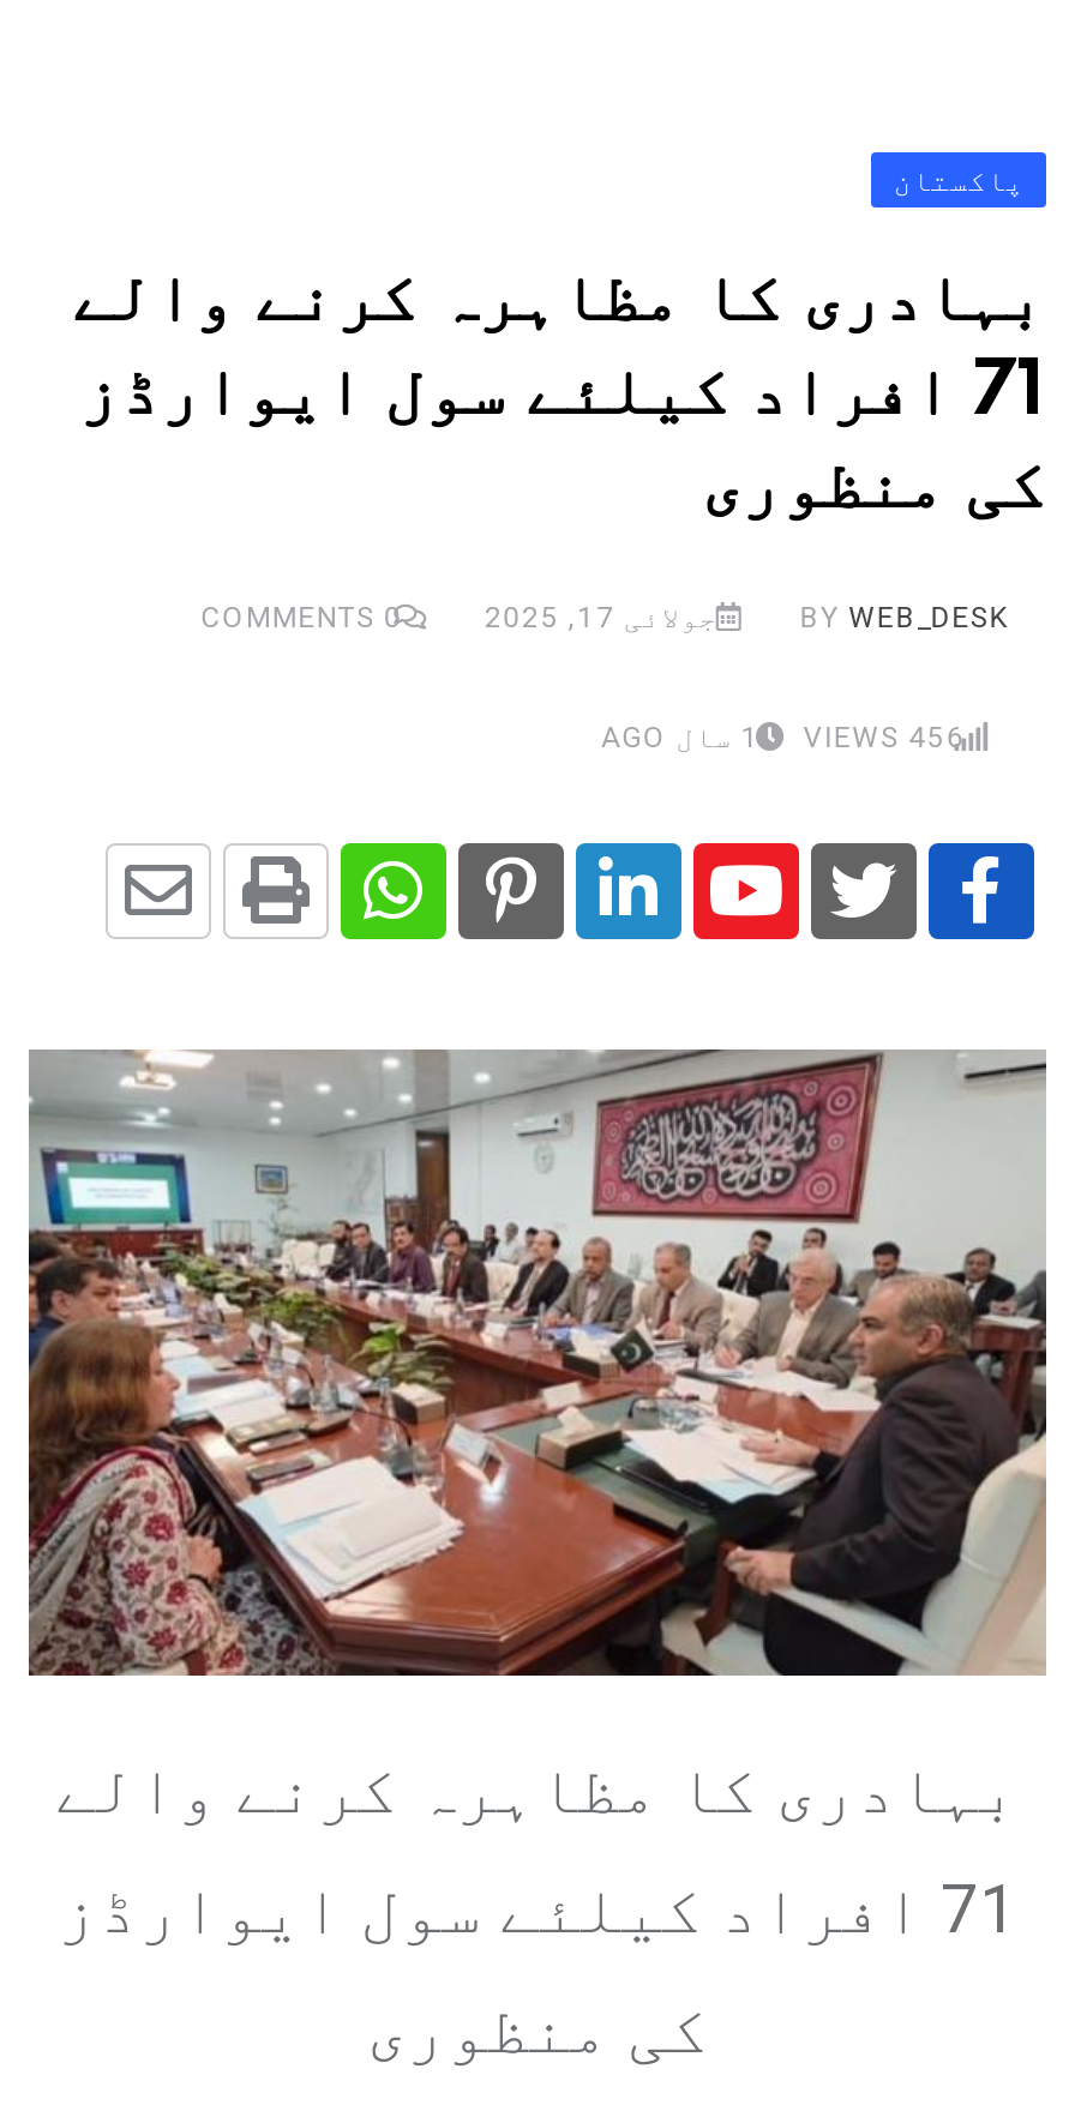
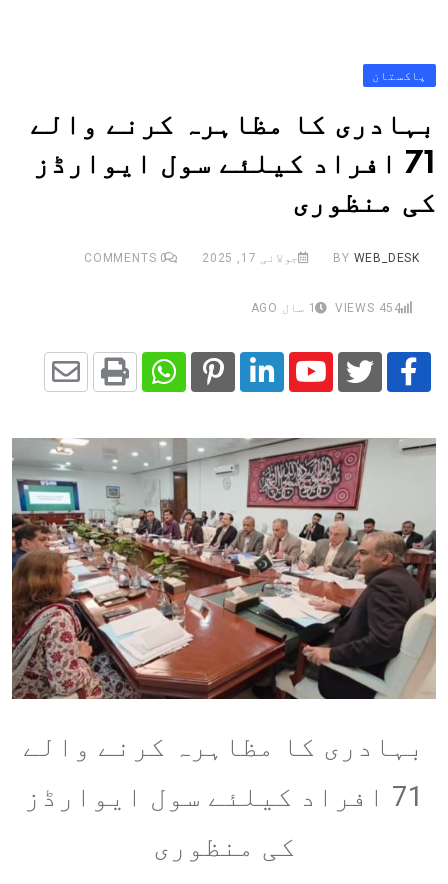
[908,720,965,753] 456 -> [379,301,402,315] 454

